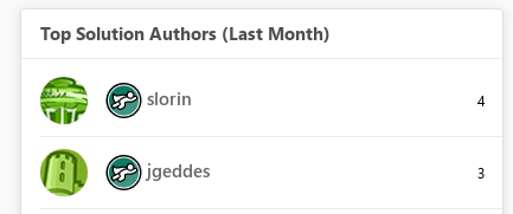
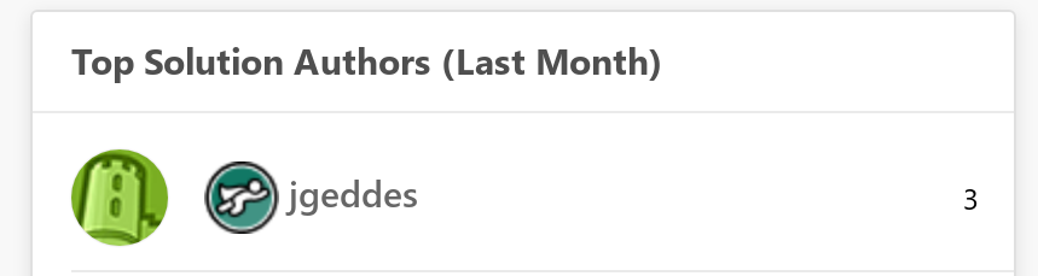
[41,77,88,124] [image] -> none
[147,86,485,110] slorin | 4 -> none

